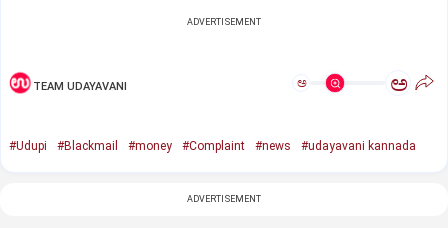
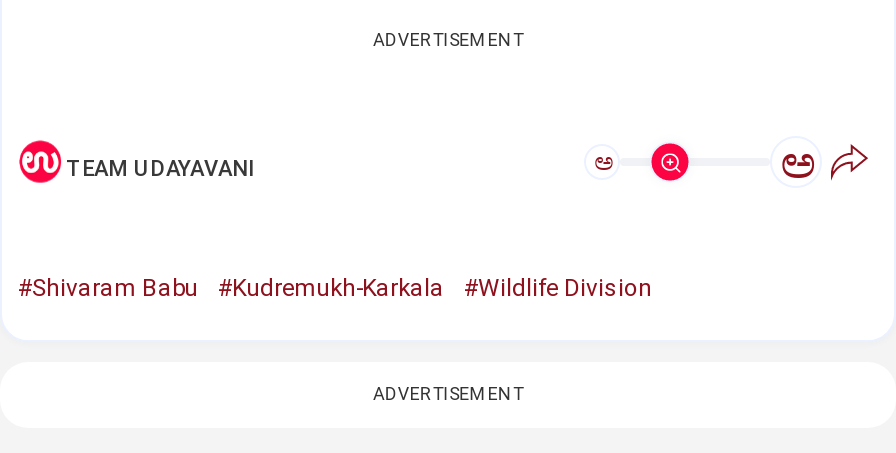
[9,139,416,153] #Udupi | #Blackmail | #money | #Complaint | #news | #udayavani kannada -> [18,275,652,303] #Shivaram Babu | #Kudremukh-Karkala | #Wildlife Division

